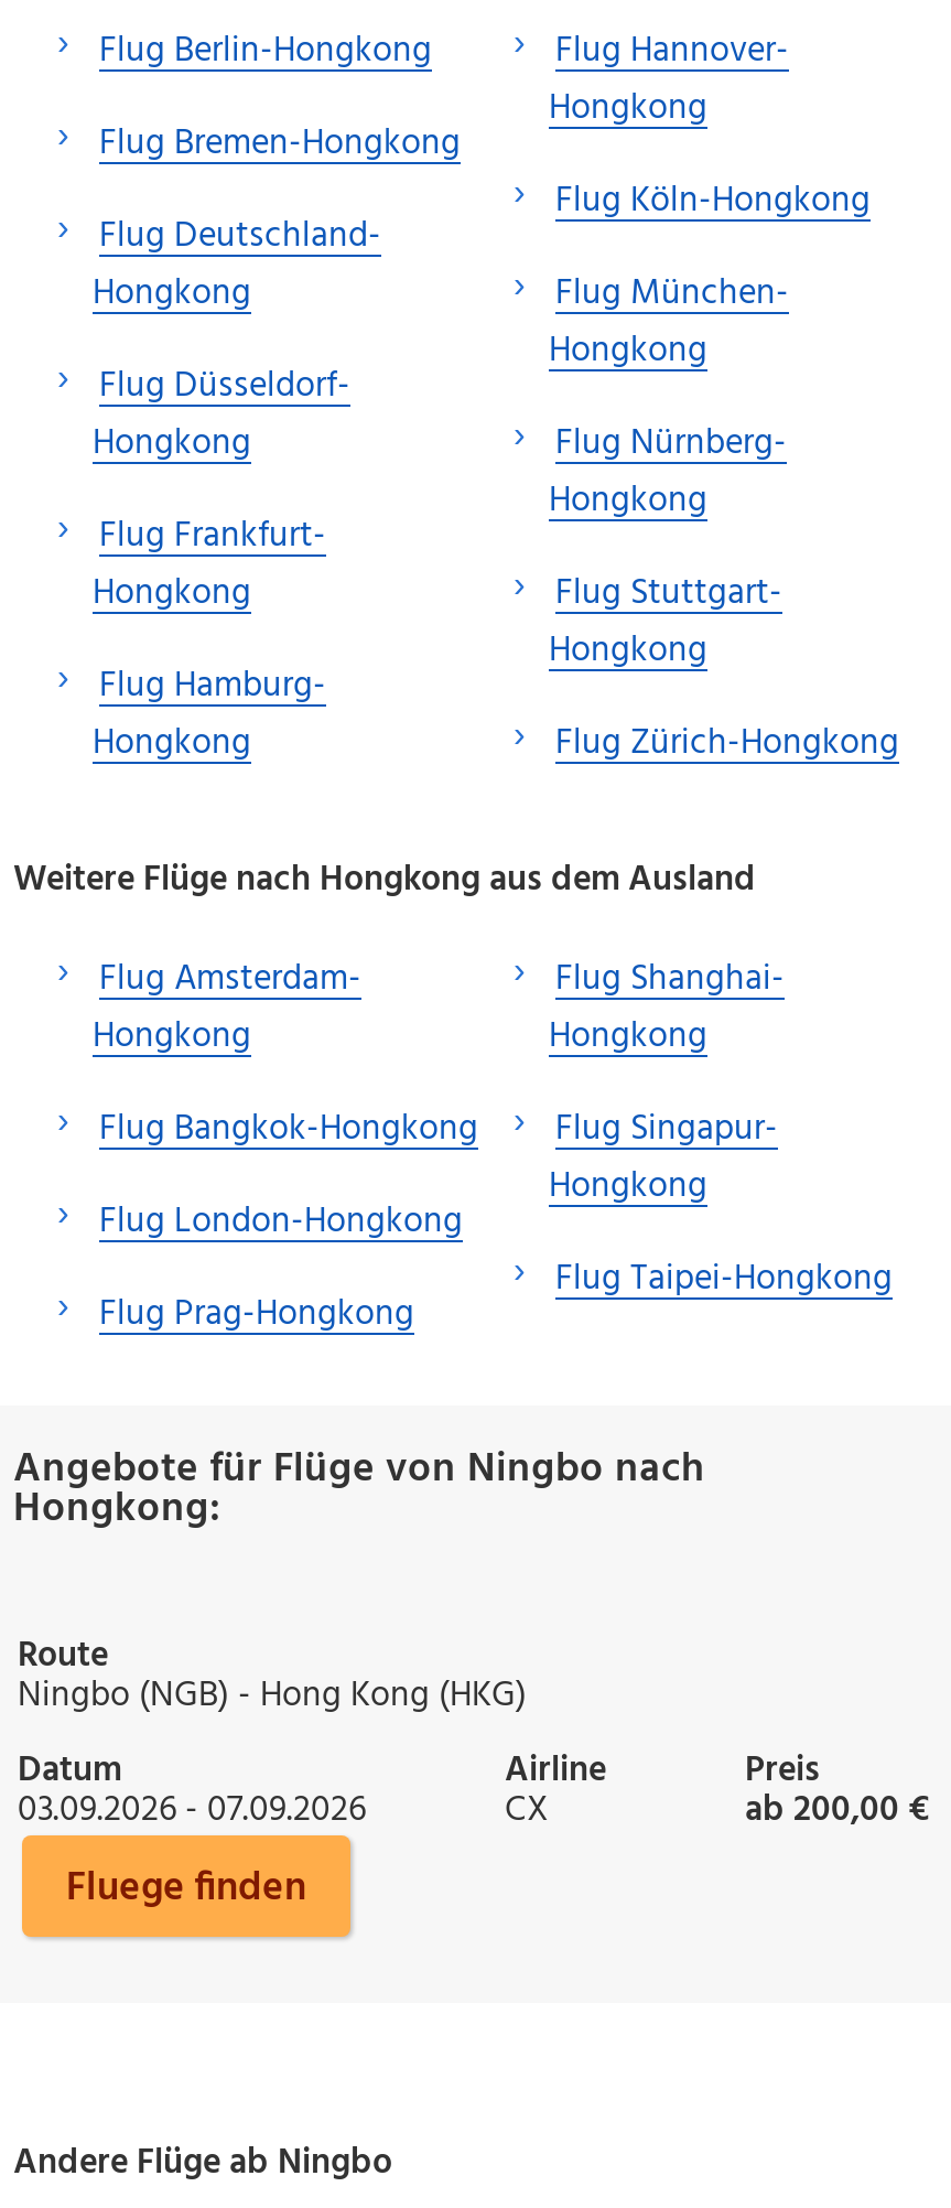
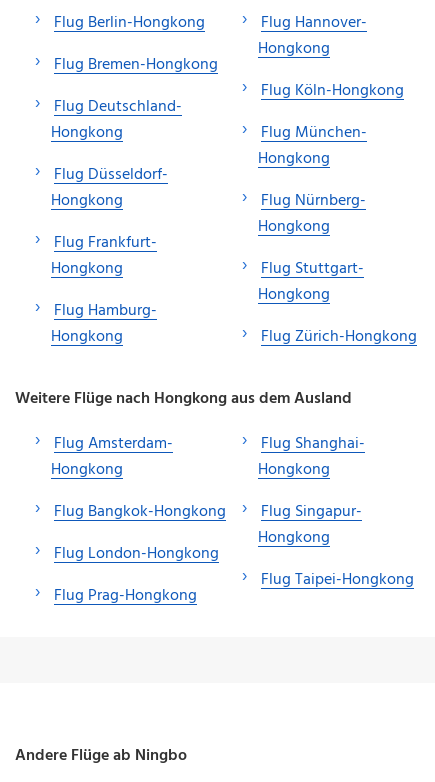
[13,1436,705,1840] Angebote für Flüge von Ningbo nach | Hongkong: | Route | Ningbo (NGB) - Hong Kong (HKG) | Datum | 03.09.2026 - 07.09.2026 -> none
[66,1743,930,1921] Preis | ab 200,00 € | Fluege finden -> none
[505,1743,606,1840] Airline | CX -> none

